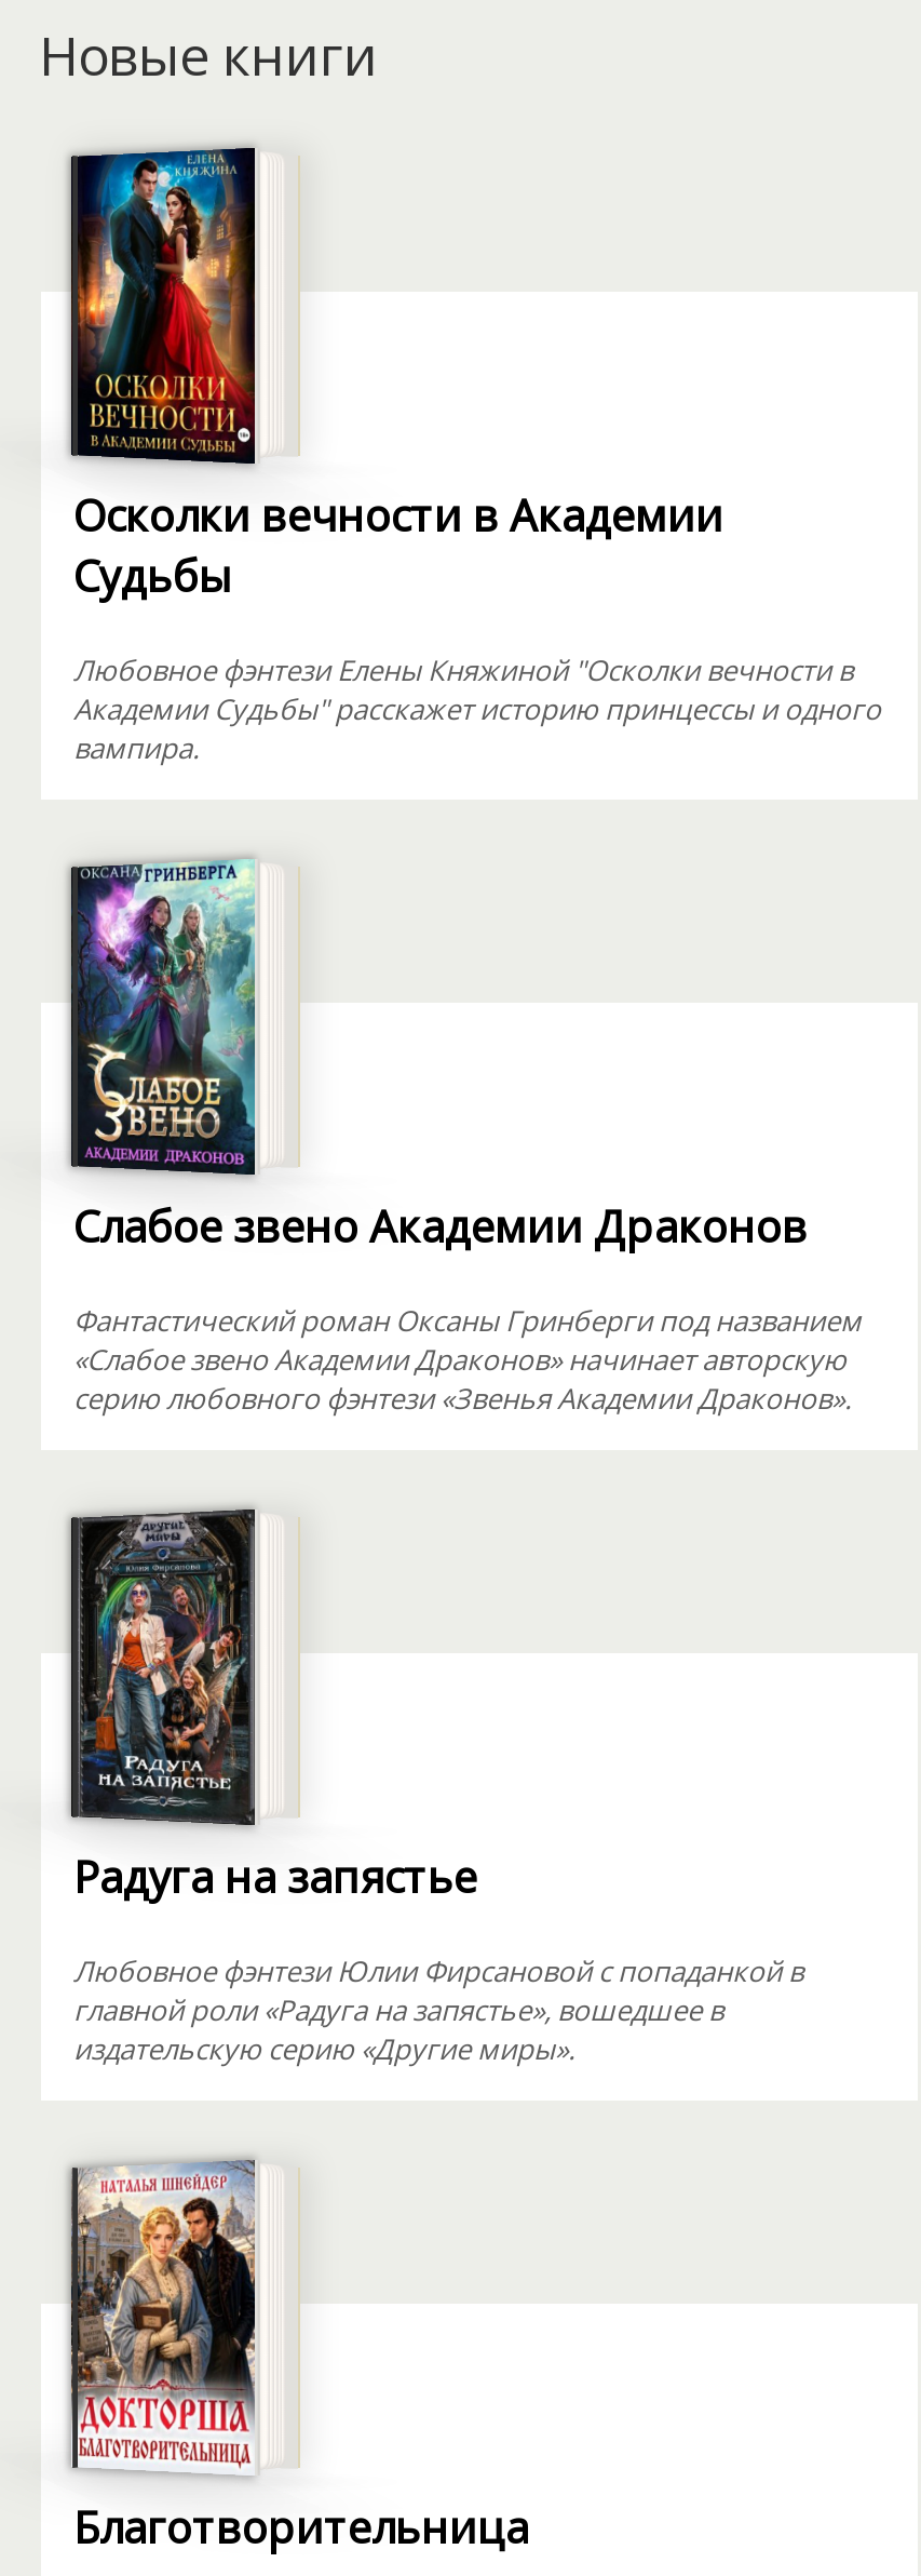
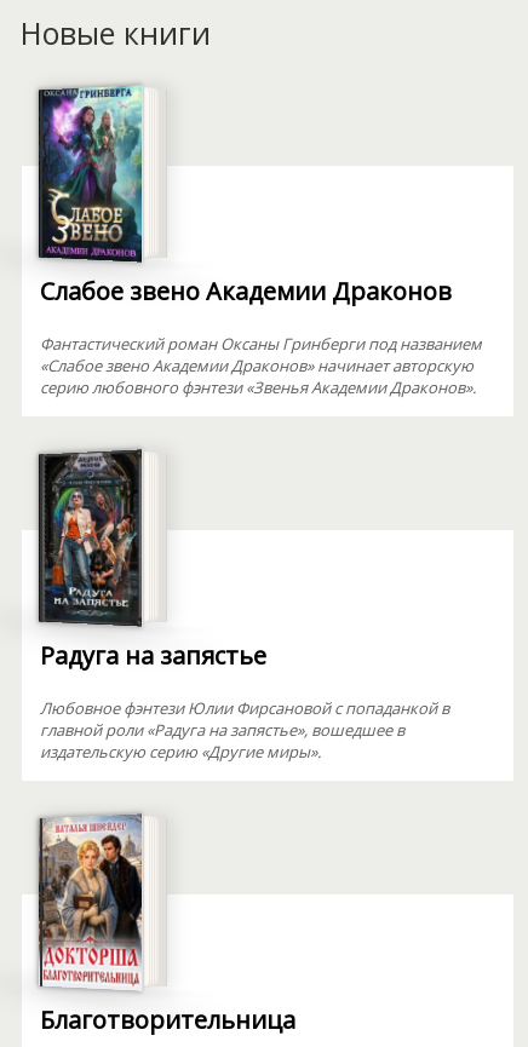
[73,145,881,767] [image] | Осколки вечности в Академии | Судьбы | Любовное фэнтези Елены Княжиной "Осколки вечности в | Академии Судьбы" расскажет историю принцессы и одного | вампира. -> none

